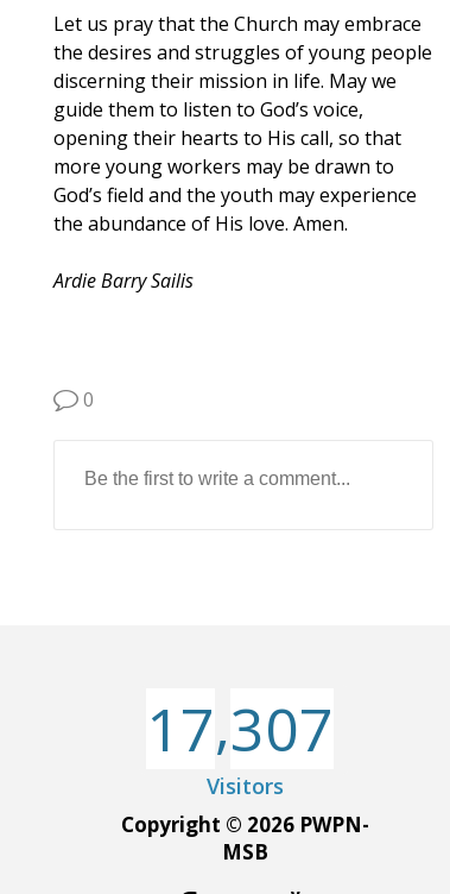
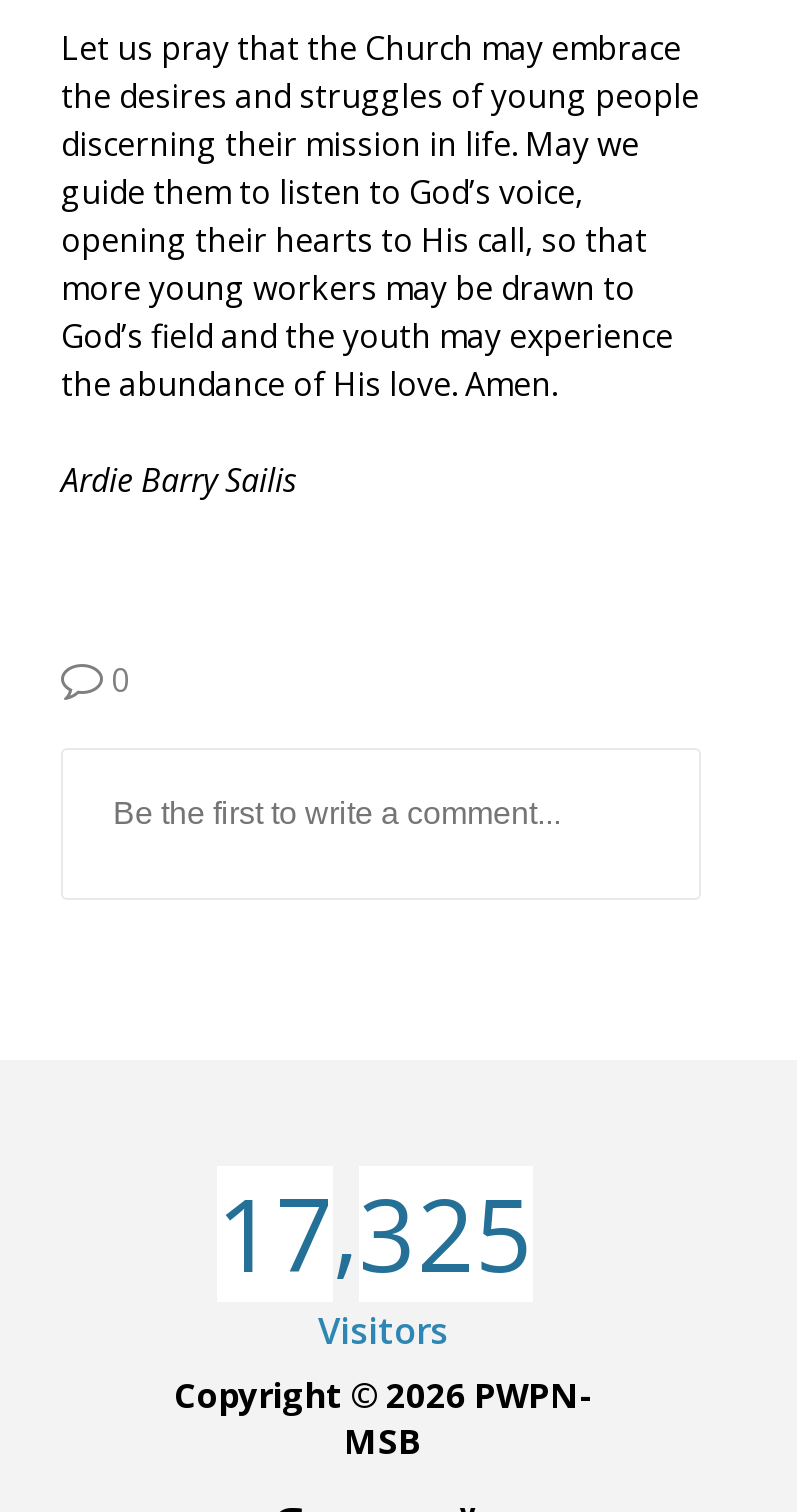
[146,685,334,769] 1 7,307 -> [217,1160,533,1302] 1 7,325

